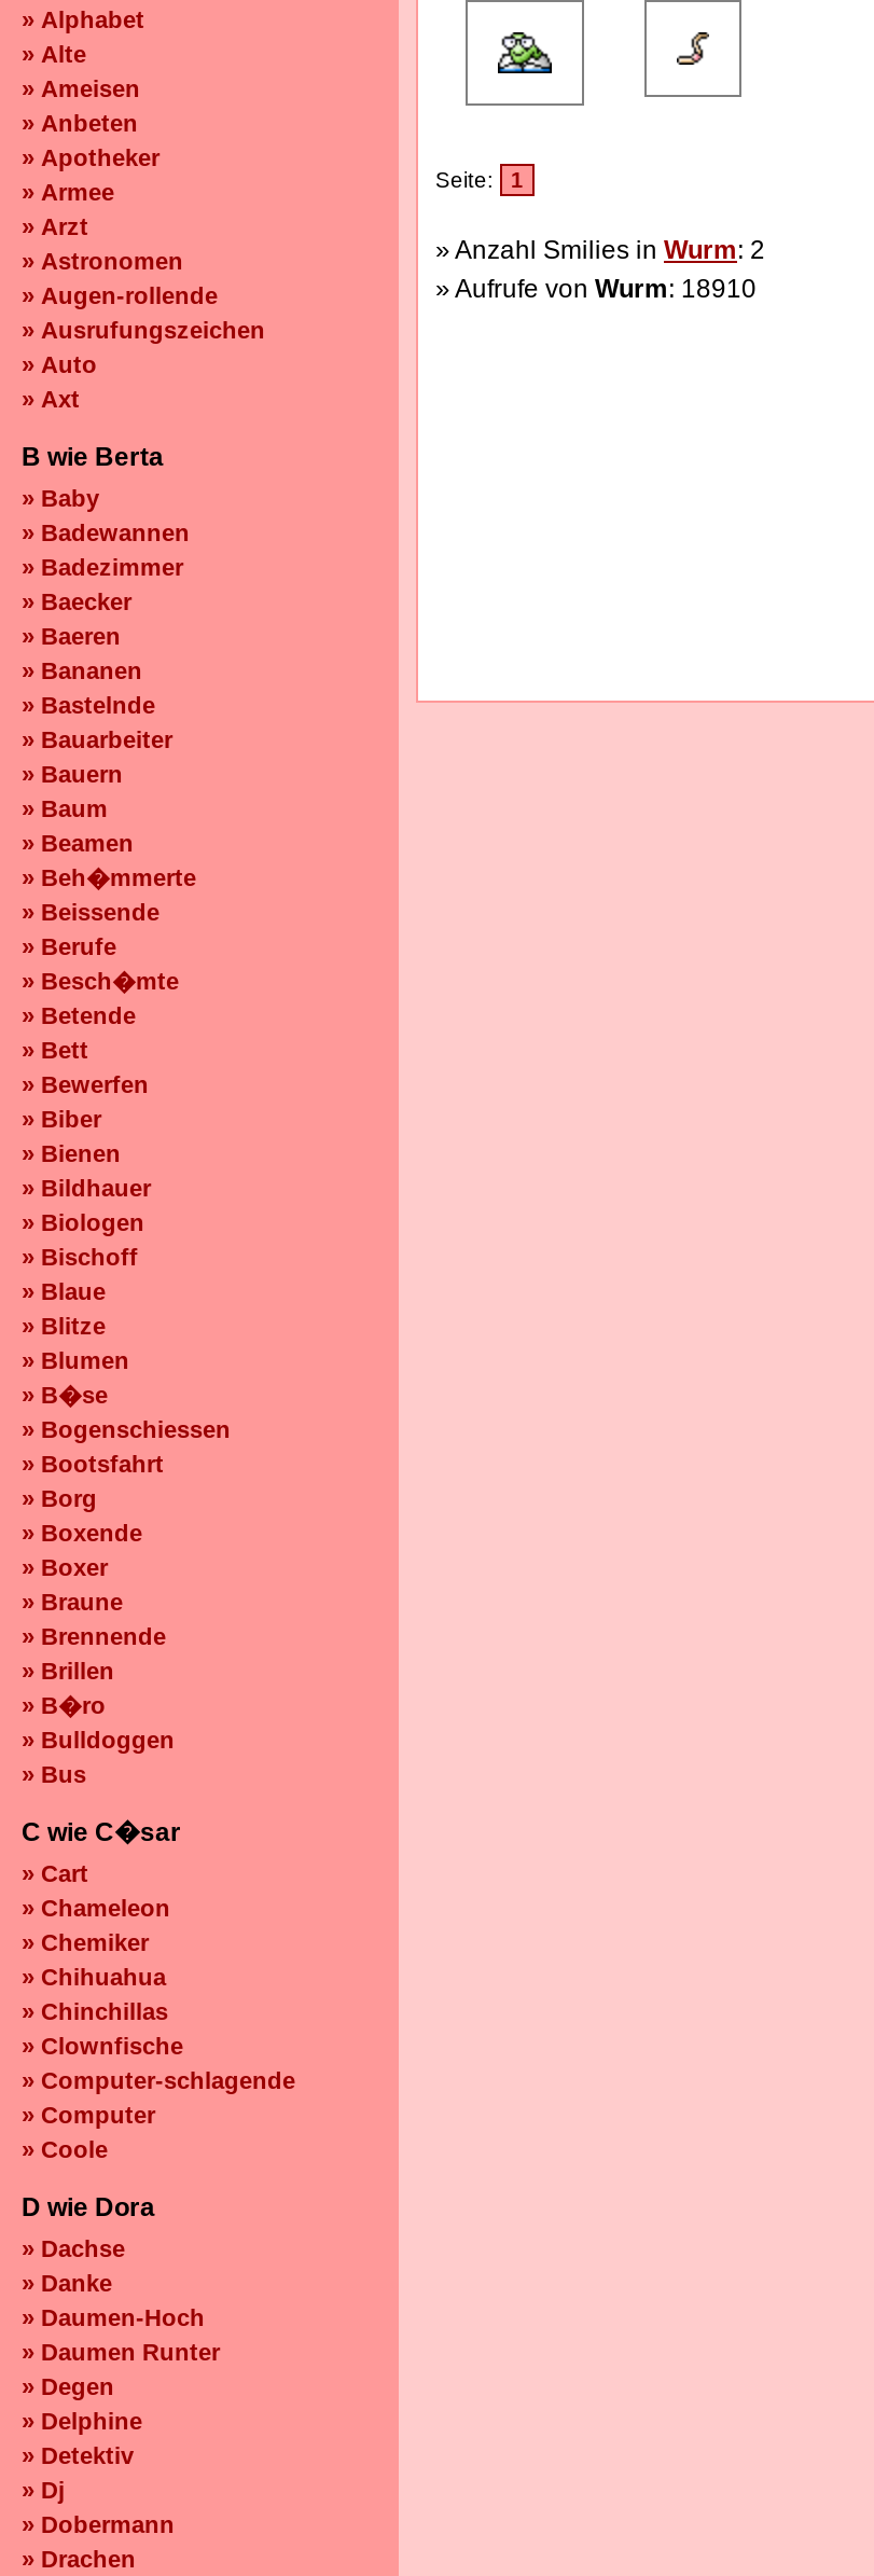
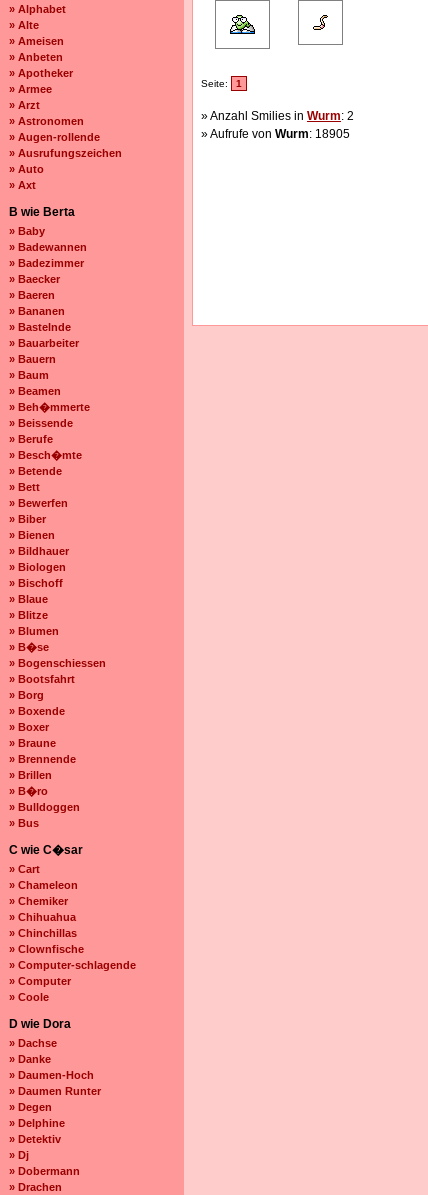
[435,274,757,304] » Aufrufe von Wurm: 18910 -> [201,127,350,141] » Aufrufe von Wurm: 18905

